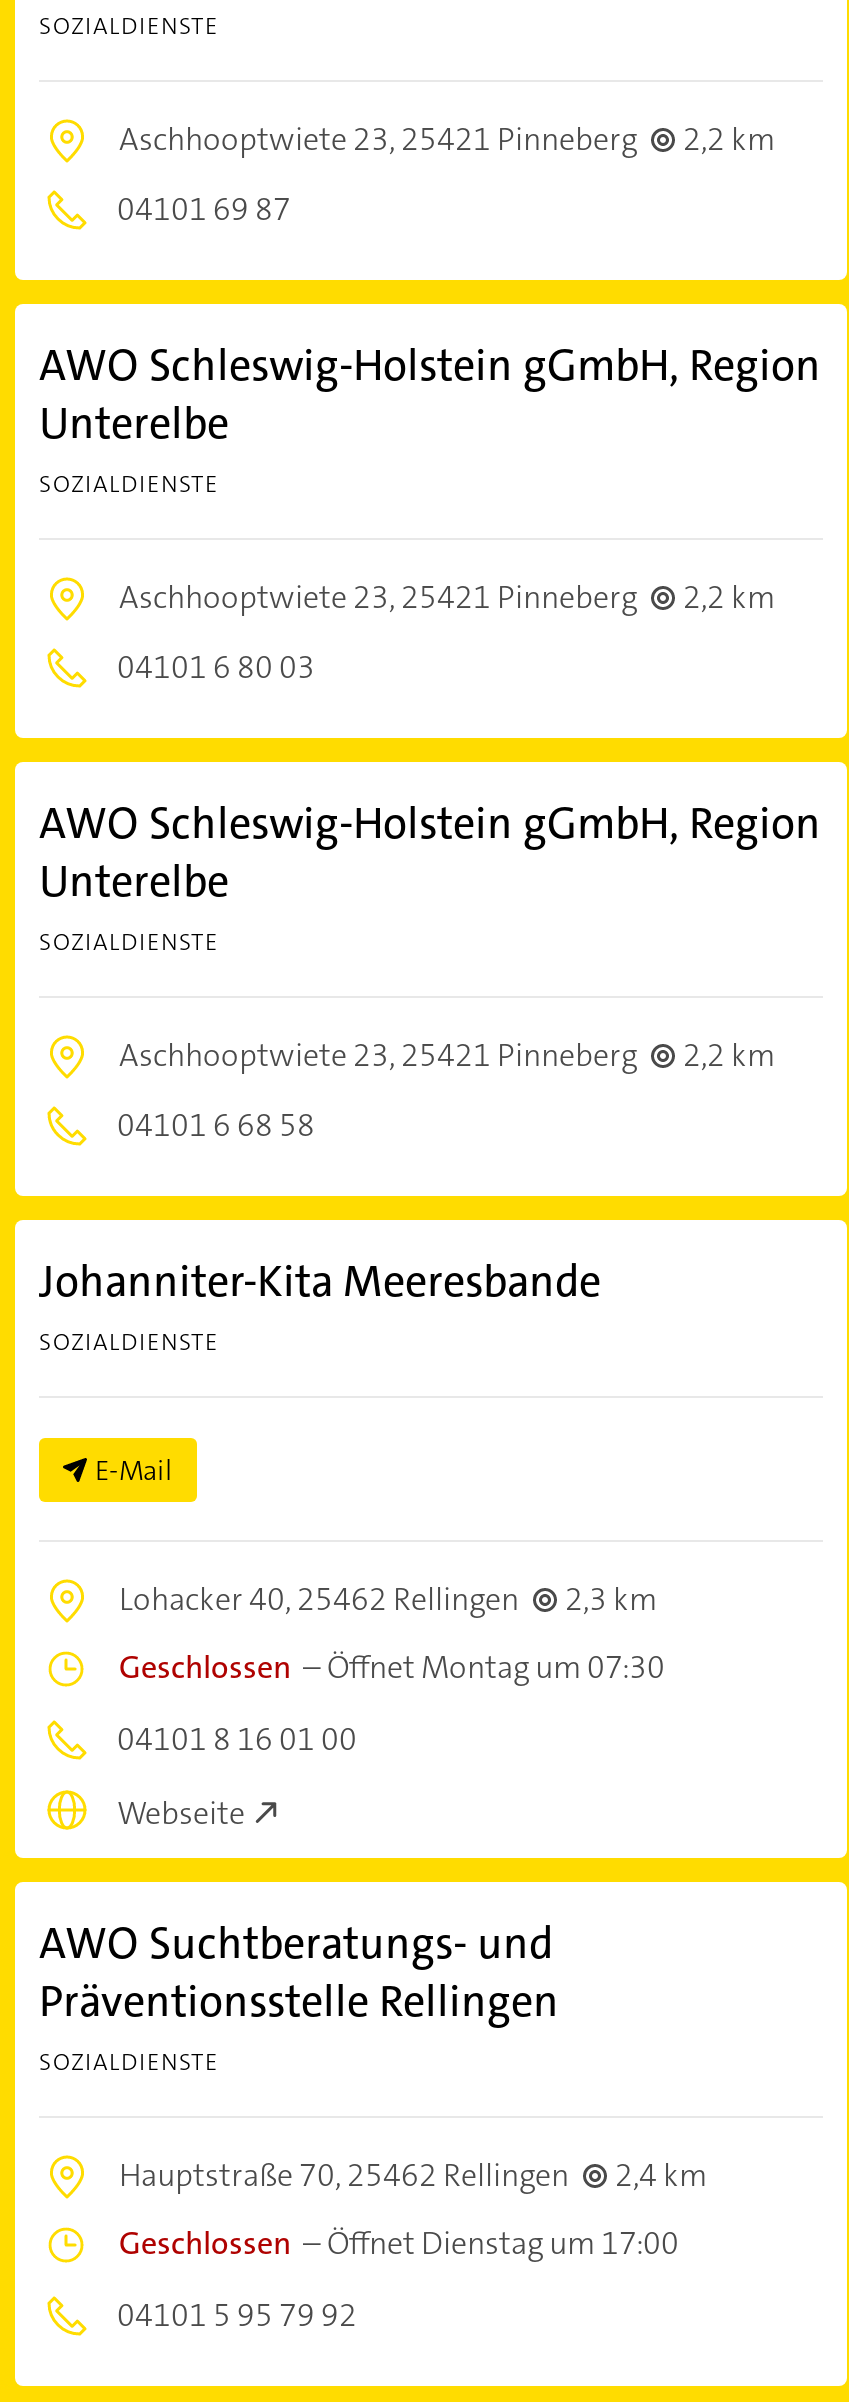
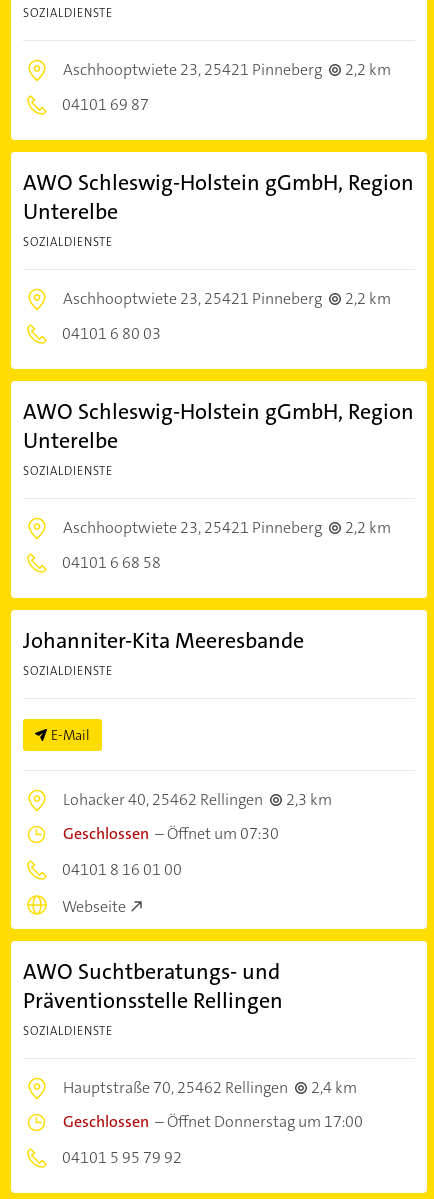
[119,1646,665,1688] Geschlossen –Öffnet Montag um 07:30 -> [63,823,279,844] Geschlossen –Öffnet um 07:30
[119,2221,679,2263] Geschlossen –Öffnet Dienstag um 17:00 -> [63,1111,363,1132] Geschlossen –Öffnet Donnerstag um 17:00

